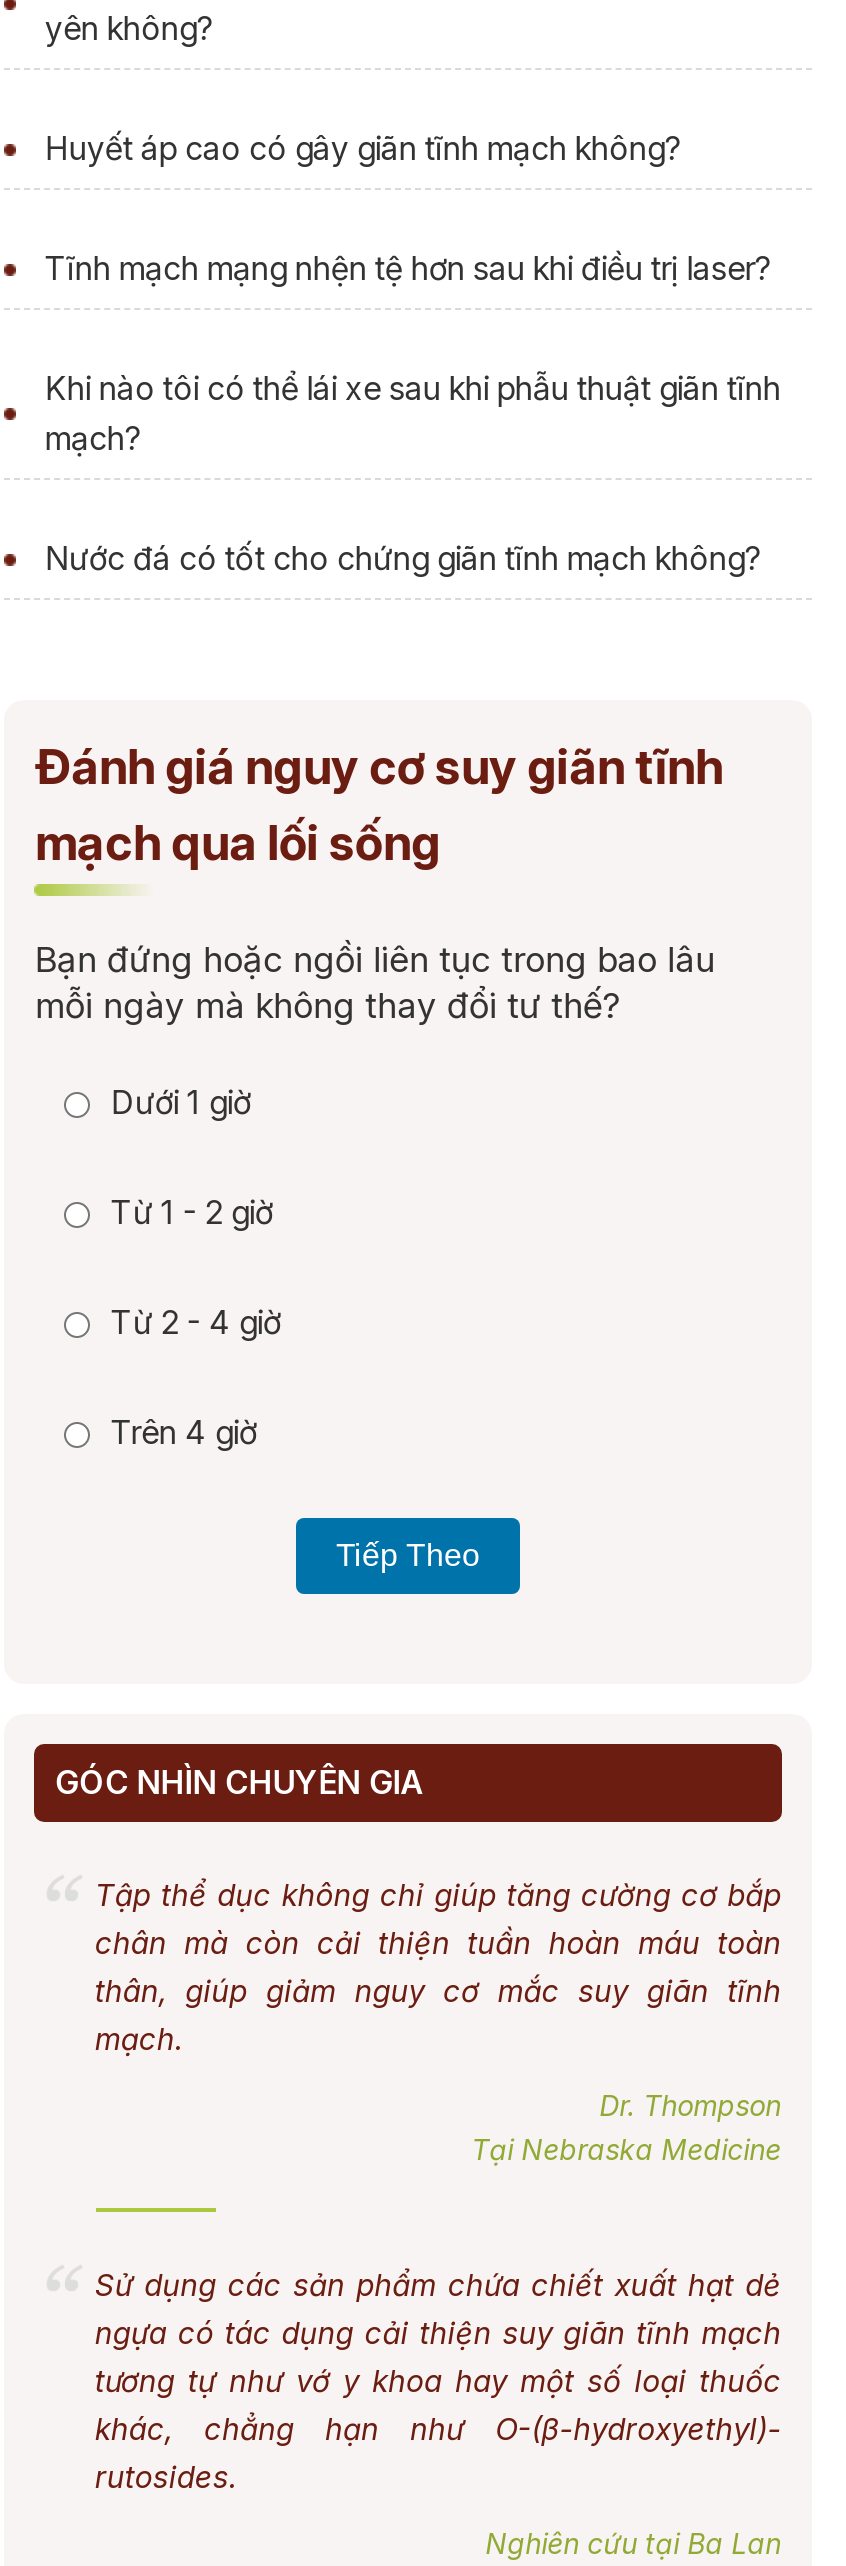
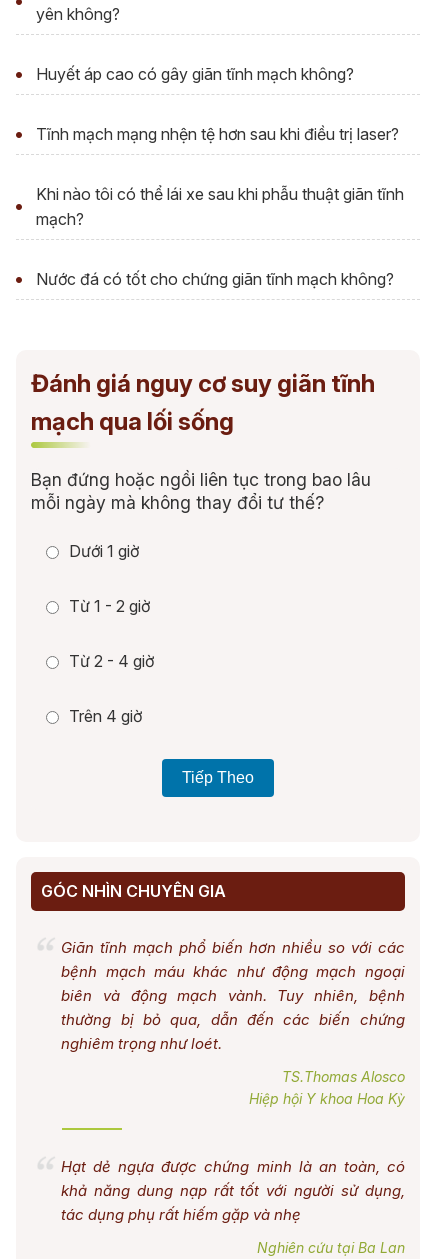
[95,1875,781,2057] Tập thể dục không chỉ giúp tăng cường cơ bắp | chân mà còn cải thiện tuần hoàn máu toàn | thân, giúp giảm nguy cơ mắc suy giãn tĩnh | mạch. -> [61,937,405,1052] Giãn tĩnh mạch phổ biến hơn nhiều so với các | bệnh mạch máu khác như động mạch ngoại | biên và động mạch vành. Tuy nhiên, bệnh | thường bị bỏ qua, dẫn đến các biến chứng | nghiêm trọng như loét.
[471,2087,781,2165] Dr. Thompson | Tại Nebraska Medicine -> [249,1067,405,1106] TS.Thomas Alosco | Hiệp hội Y khoa Hoa Kỳ
[95,2265,781,2495] Sử dụng các sản phẩm chứa chiết xuất hạt dẻ | ngựa có tác dụng cải thiện suy giãn tĩnh mạch | tương tự như vớ y khoa hay một số loại thuốc | khác, chẳng hạn như O-(β-hydroxyethyl)- | rutosides. -> [61,1156,405,1223] Hạt dẻ ngựa được chứng minh là an toàn, có | khả năng dung nạp rất tốt với người sử dụng, | tác dụng phụ rất hiếm gặp và nhẹ

